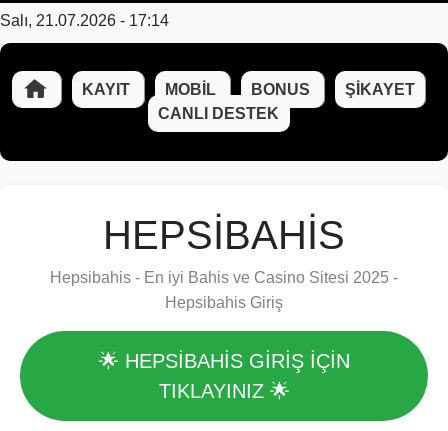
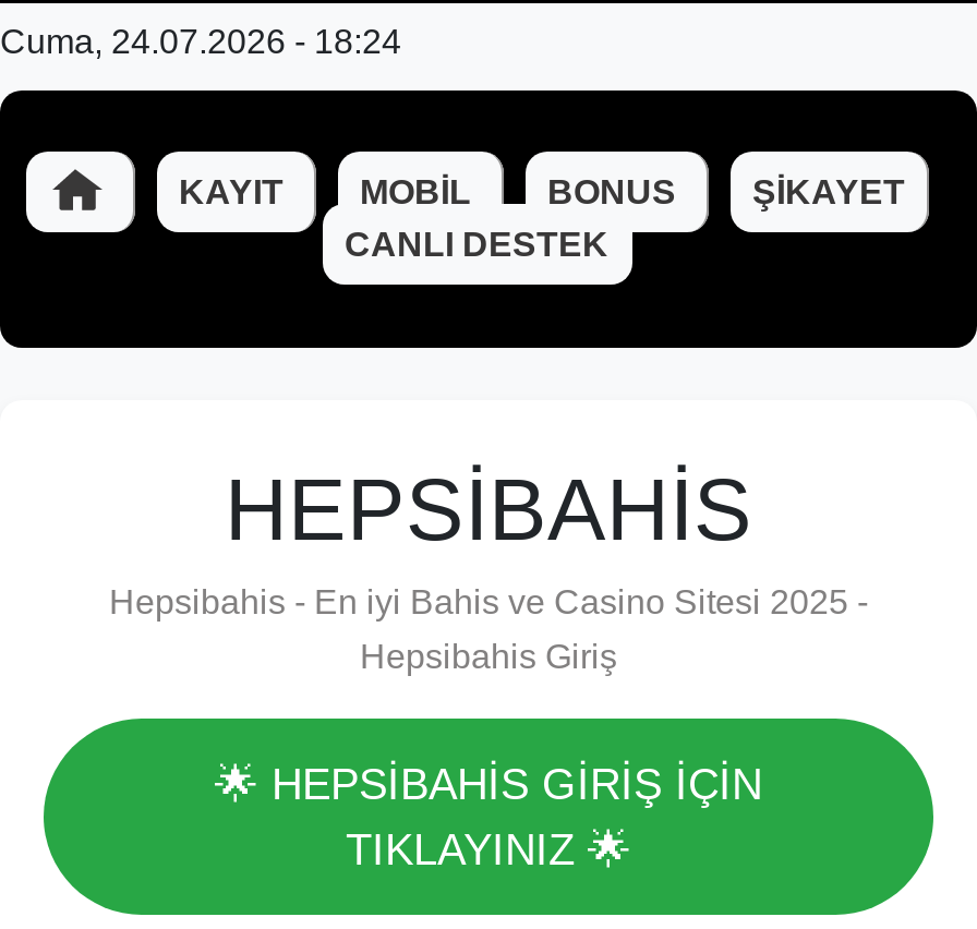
[0,12,169,29] Salı, 21.07.2026 - 17:14 -> [0,23,401,60] Cuma, 24.07.2026 - 18:24

